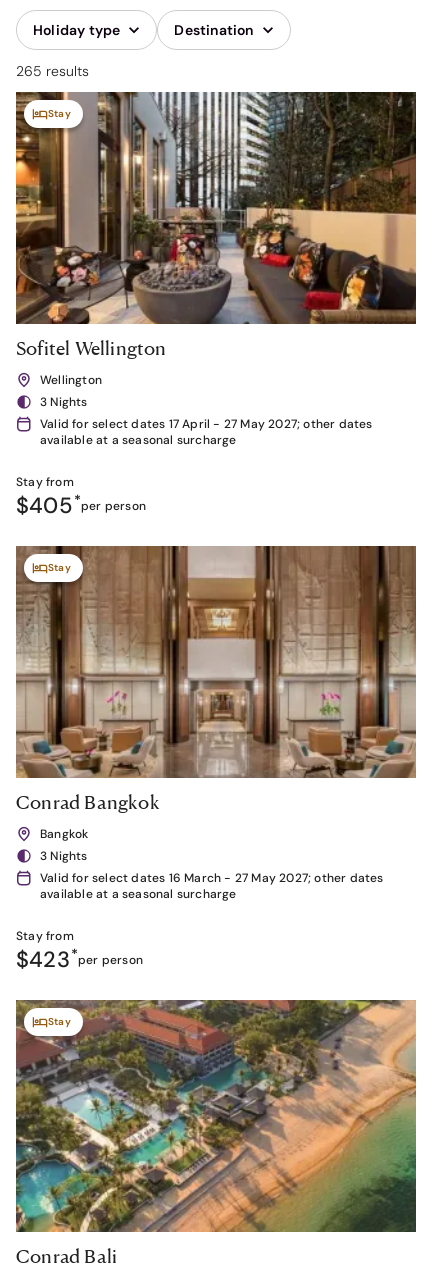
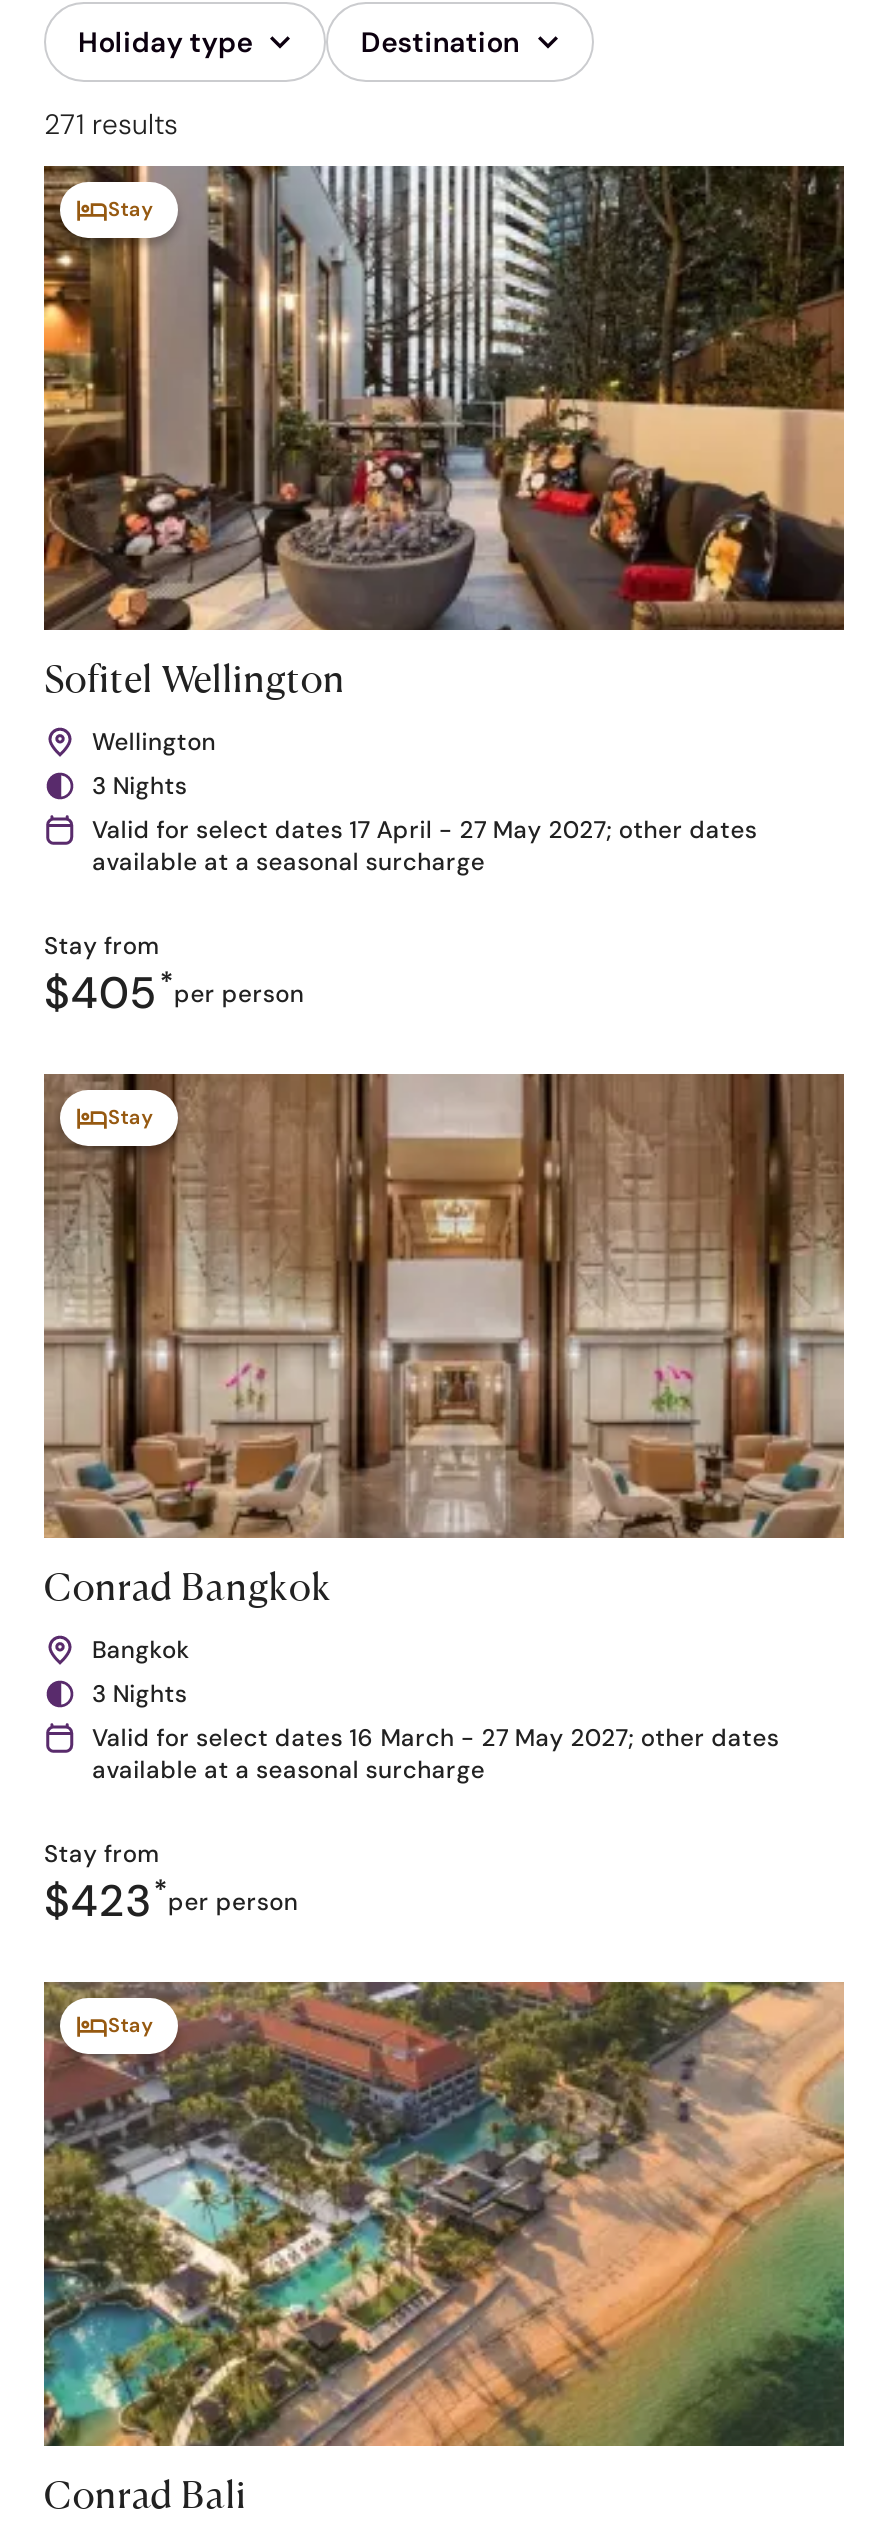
[16,62,89,80] 265 results -> [44,107,178,143] 271 results

